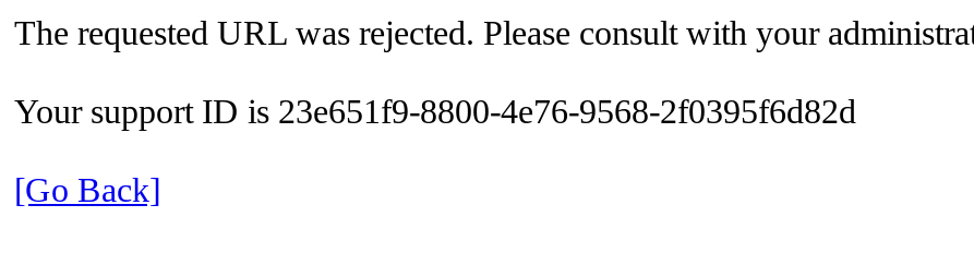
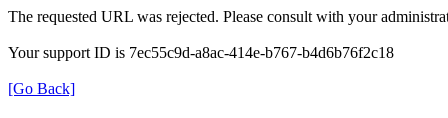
[14,93,856,130] Your support ID is 23e651f9-8800-4e76-9568-2f0395f6d82d -> [8,44,394,61] Your support ID is 7ec55c9d-a8ac-414e-b767-b4d6b76f2c18

